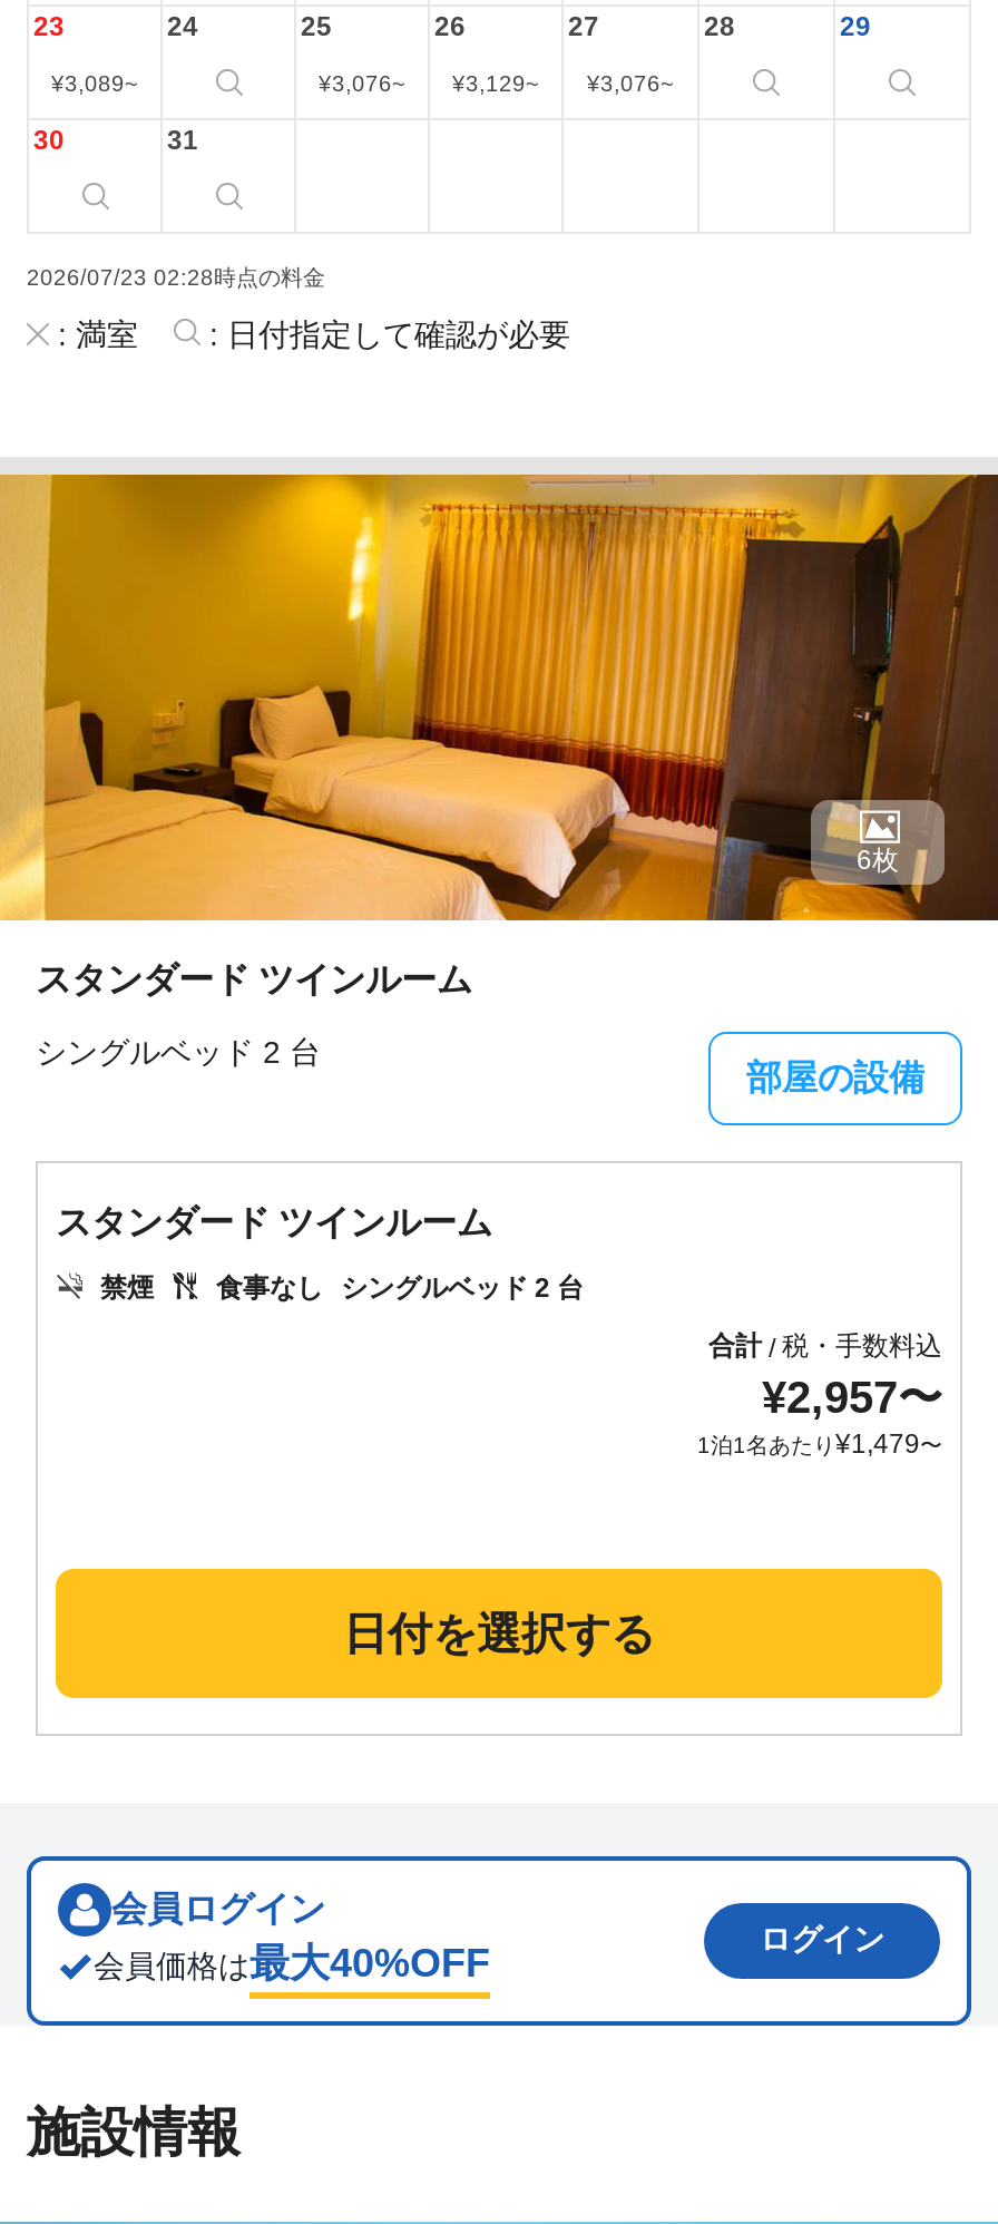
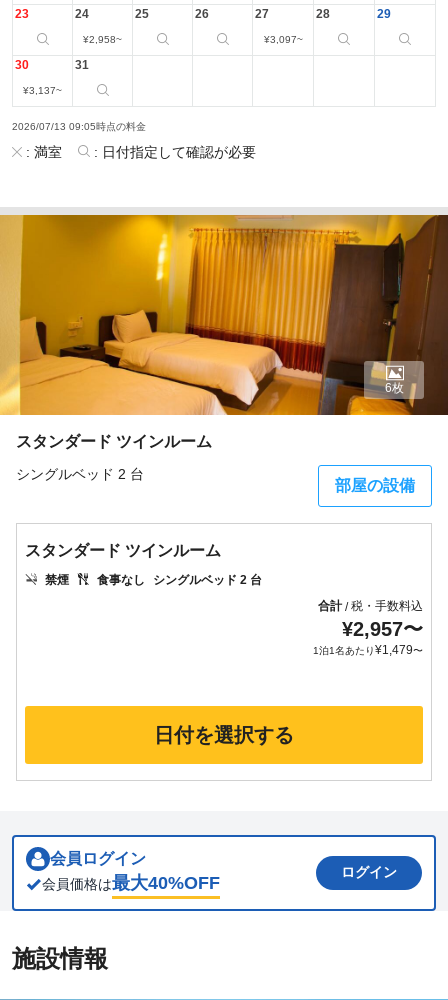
none -> [83,33,122,44] ¥2,958 ~
[51,70,138,95] ¥3,089~ -> none
[319,70,405,95] ¥3,076~ -> none
[452,70,539,95] ¥3,129~ -> none
[587,70,674,95] ¥3,076~ -> [263,33,302,44] ¥3,097~
none -> [23,84,62,95] ¥3,137 ~
[27,265,325,290] 2026/07/23 02:28時点の料金 -> [12,121,146,132] 2026/07/13 09:05時点の料金

